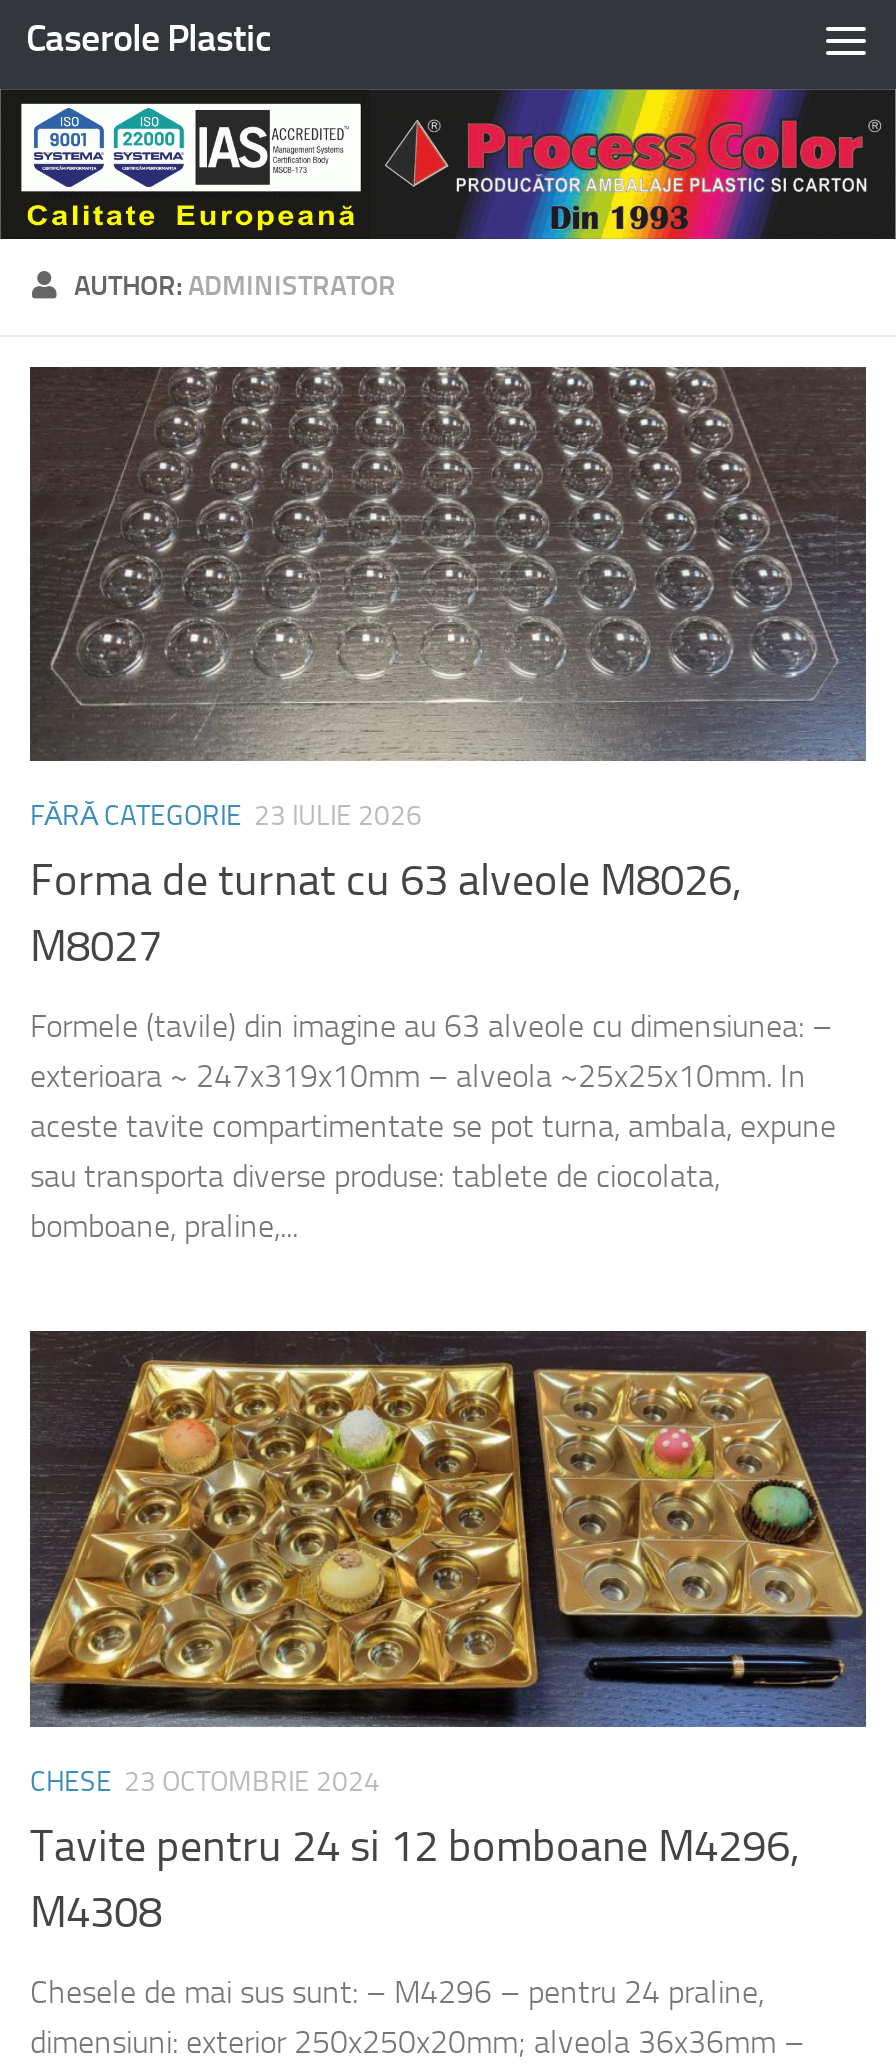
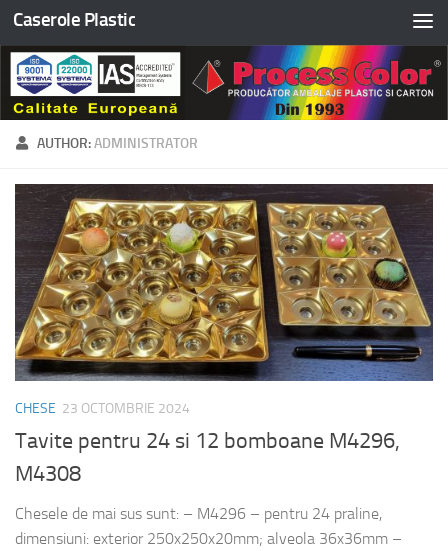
[28,367,866,1245] [image] | FĂRĂ CATEGORIE 23 IULIE 2026 | Forma de turnat cu 63 alveole M8026, | M8027 | Formele (tavile) din imagine au 63 alveole cu dimensiunea: – | exterioara ~ 247x319x10mm – alveola ~25x25x10mm. In | aceste tavite compartimentate se pot turna, ambala, expune | sau transporta diverse produse: tablete de ciocolata, | bomboane, praline,... -> none

